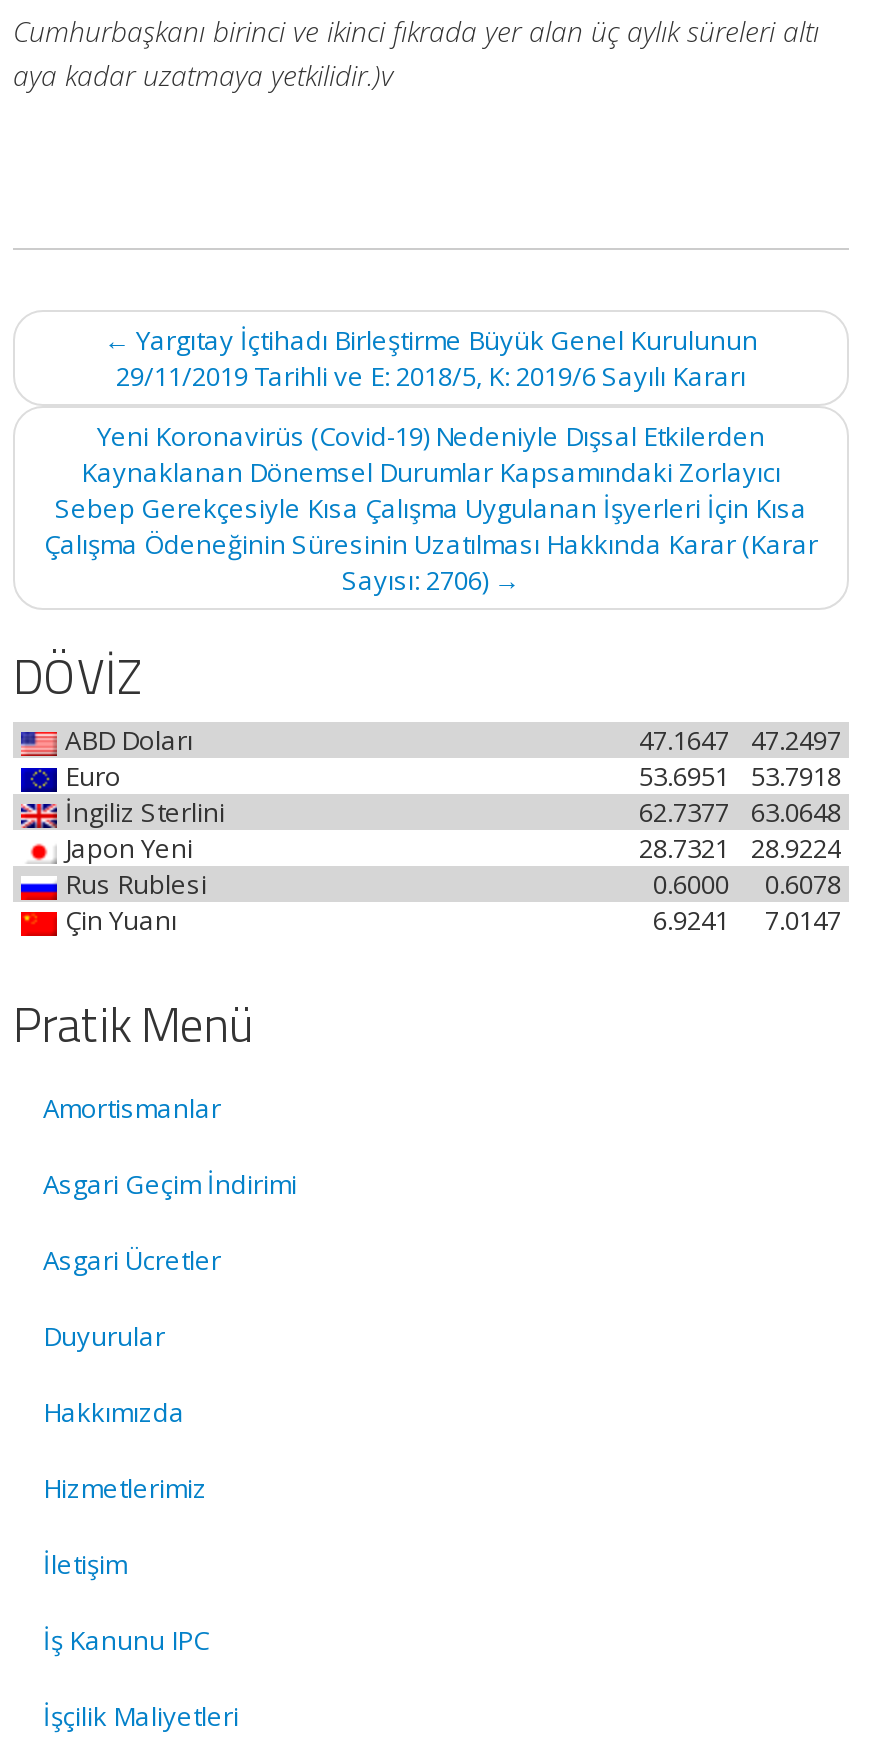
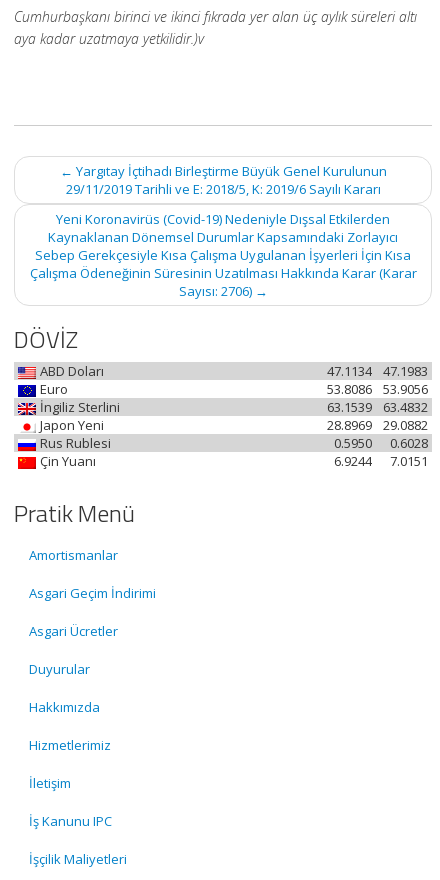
[639,722,729,758] 47.1647 -> [327,362,372,380] 47.1134
[751,722,841,758] 47.2497 -> [383,362,428,380] 47.1983
[639,758,729,794] 53.6951 -> [327,380,372,398] 53.8086
[751,758,841,794] 53.7918 -> [383,380,428,398] 53.9056
[639,794,729,830] 62.7377 -> [327,398,372,416] 63.1539
[751,794,841,830] 63.0648 -> [383,398,428,416] 63.4832
[639,830,729,866] 28.7321 -> [327,416,372,434] 28.8969
[751,830,841,866] 28.9224 -> [383,416,428,434] 29.0882
[653,866,729,902] 0.6000 -> [334,434,372,452] 0.5950
[765,866,841,902] 0.6078 -> [390,434,428,452] 0.6028
[653,902,729,938] 6.9241 -> [334,452,372,470] 6.9244
[765,902,841,938] 7.0147 -> [390,452,428,470] 7.0151

